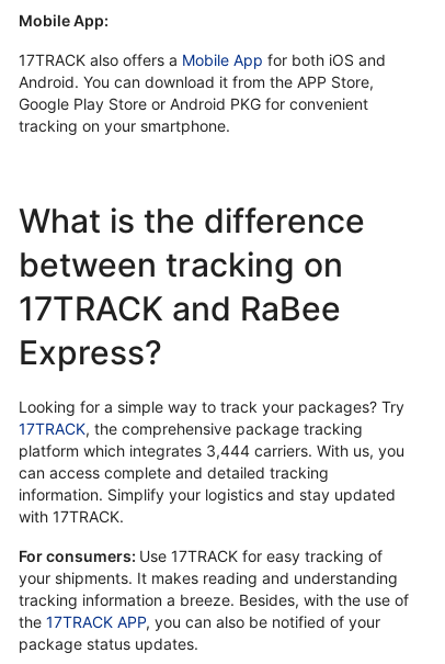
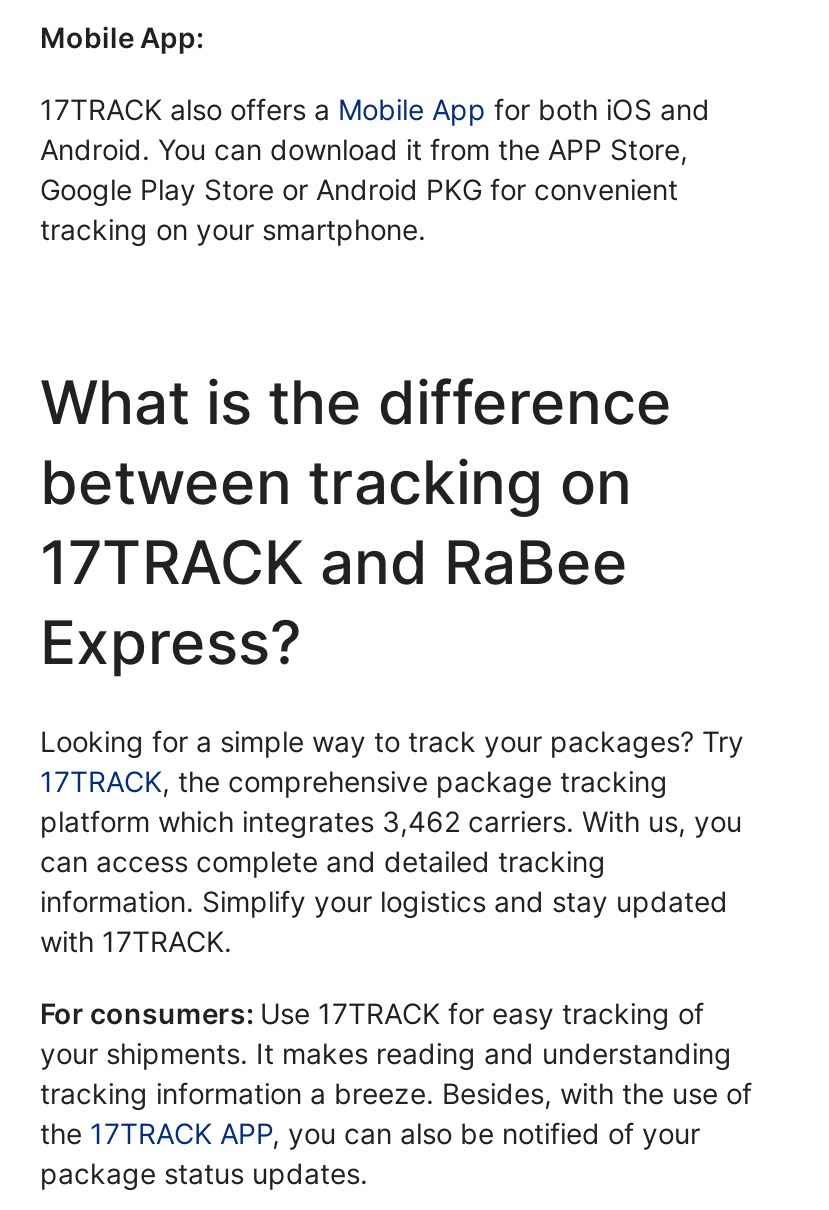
[19,441,404,460] platform which integrates 3,444 carriers. With us, you -> [40,804,742,838] platform which integrates 3,462 carriers. With us, you

